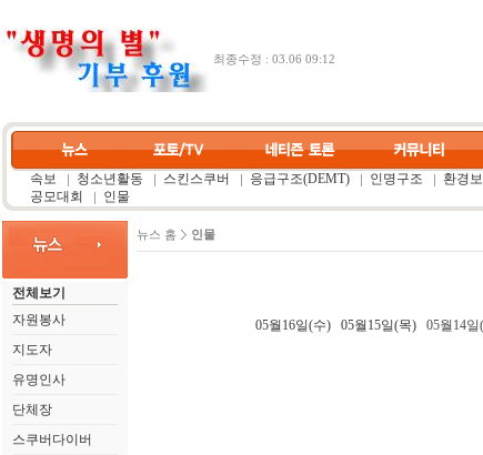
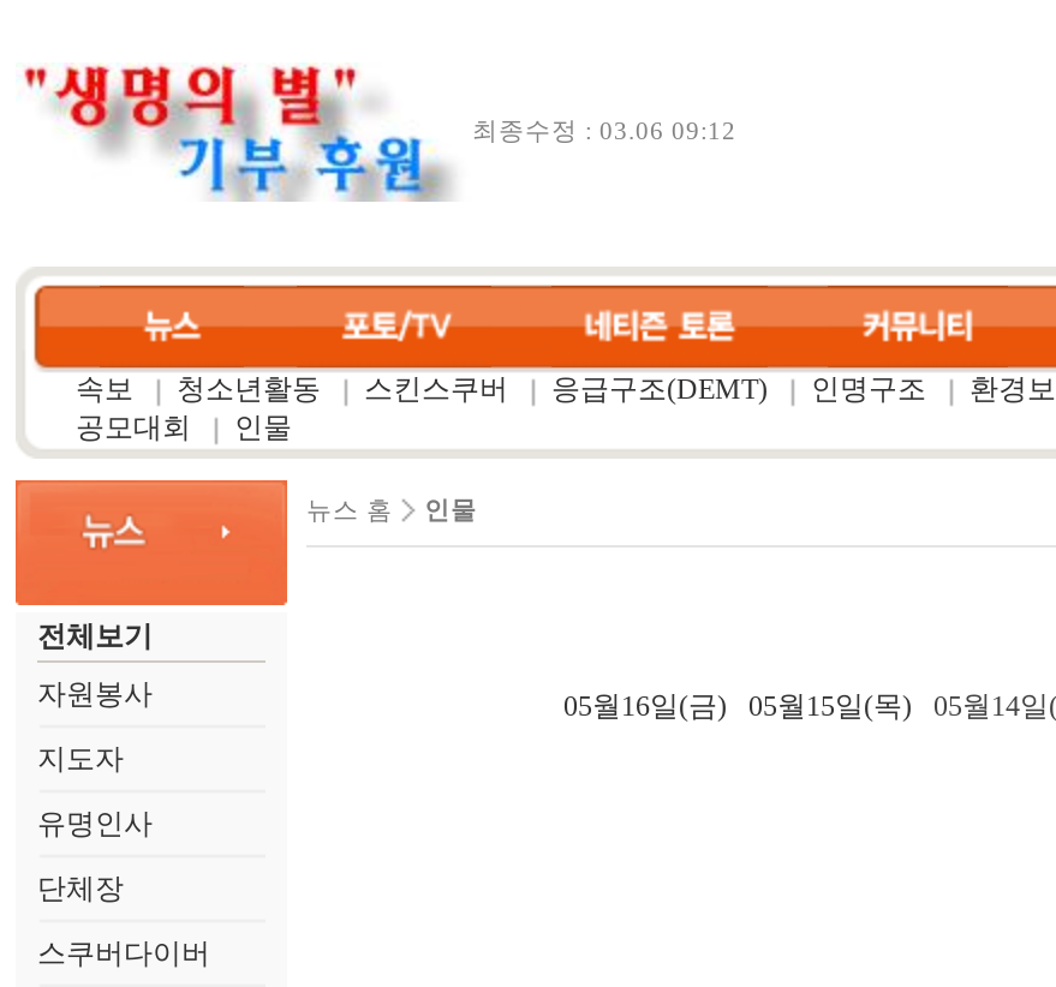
[255,317,331,333] 05월16일(수) -> [563,689,727,723] 05월16일(금)

